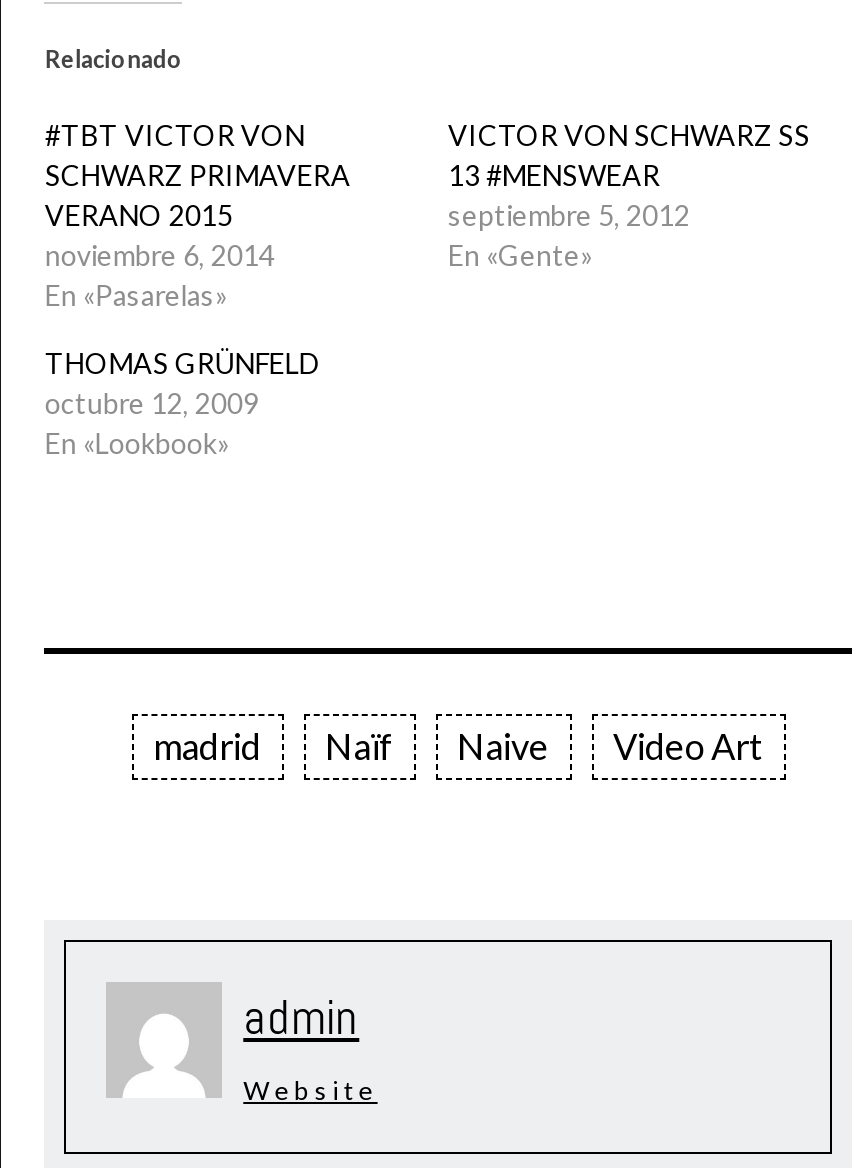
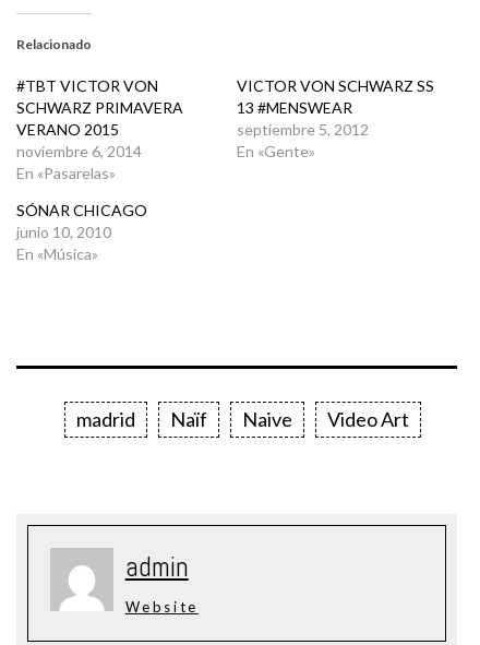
[45,346,319,460] THOMAS GRÜNFELD | octubre 12, 2009 | En «Lookbook» -> [17,201,148,263] SÓNAR CHICAGO | junio 10, 2010 | En «Música»

